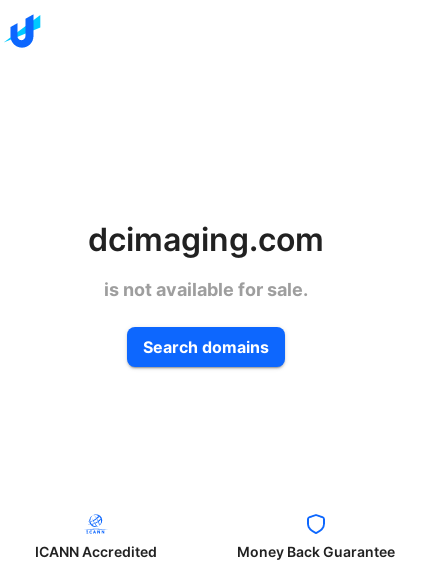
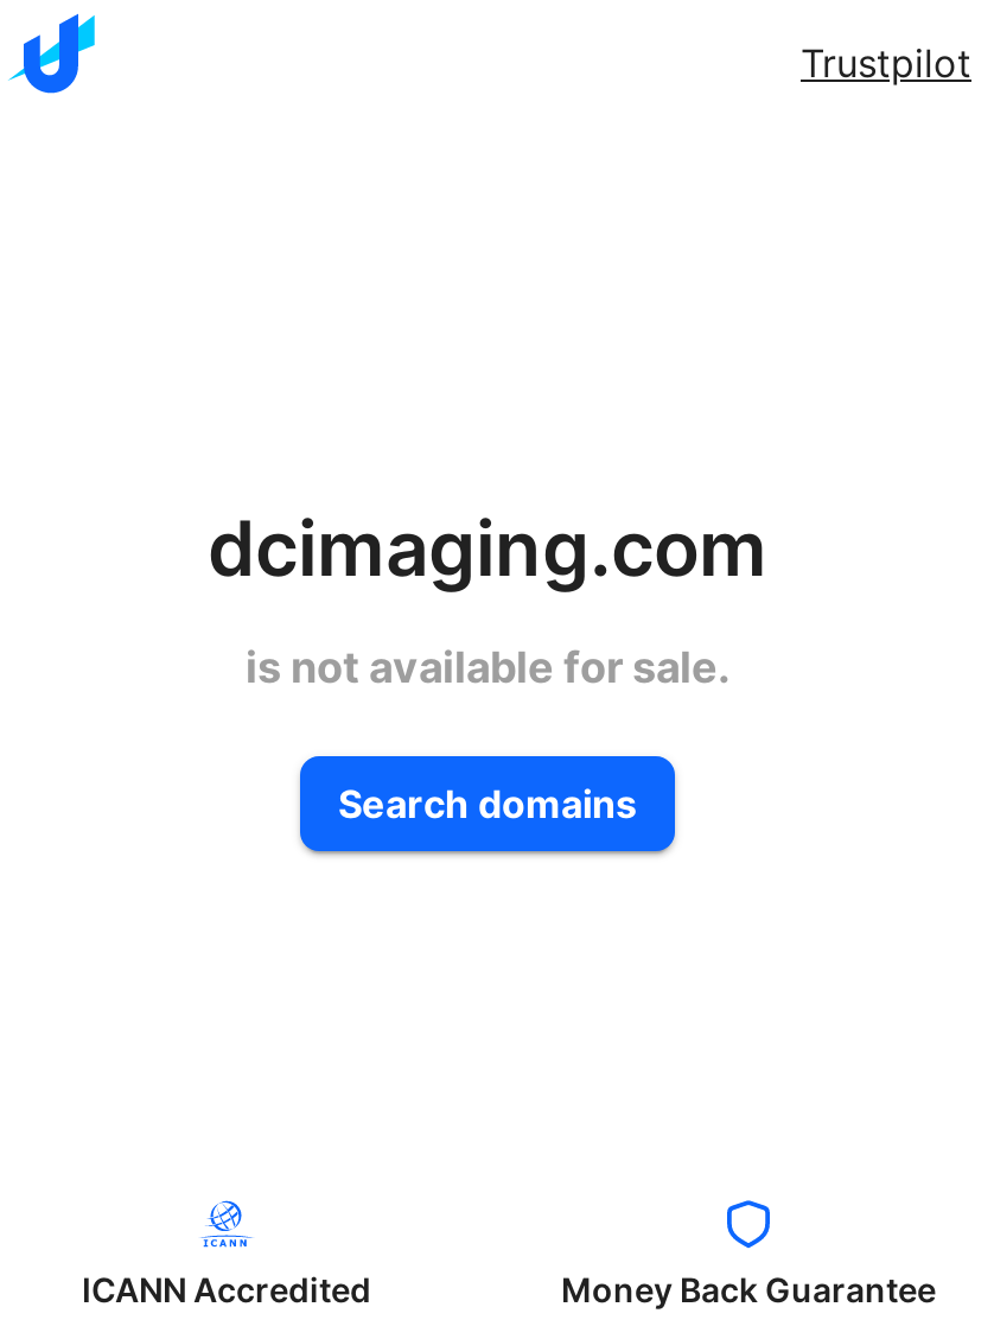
none -> [801,39,971,87] Trustpilot

